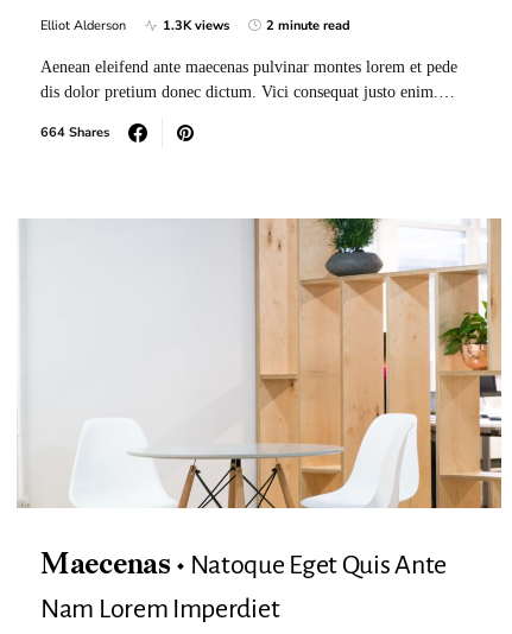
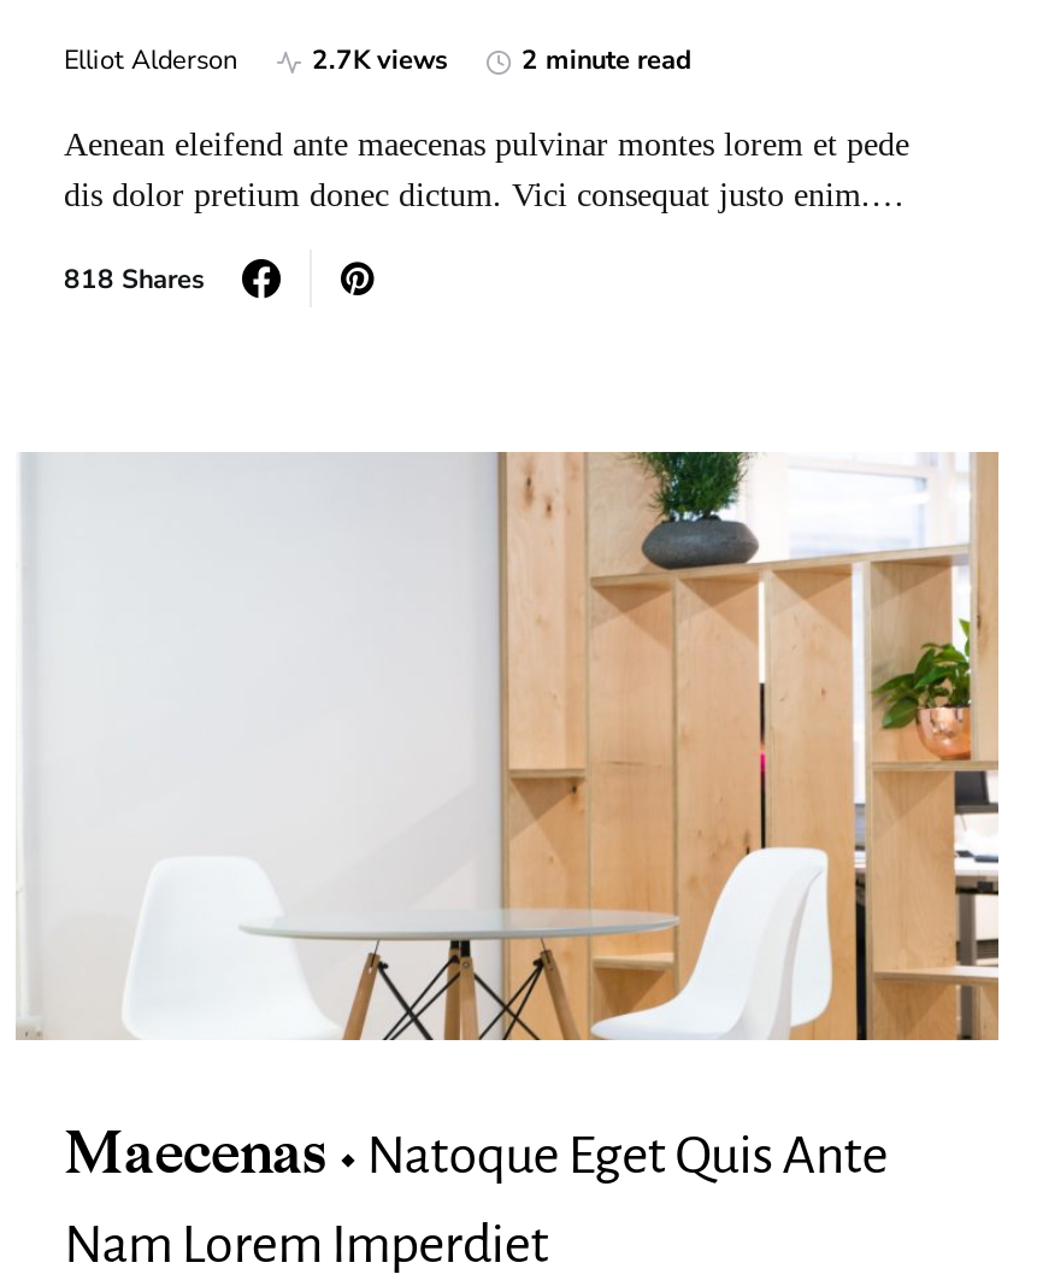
[163,17,229,34] 1.3K views -> [312,43,447,79] 2.7K views
[40,124,109,142] 664 Shares -> [64,261,204,297] 818 Shares

